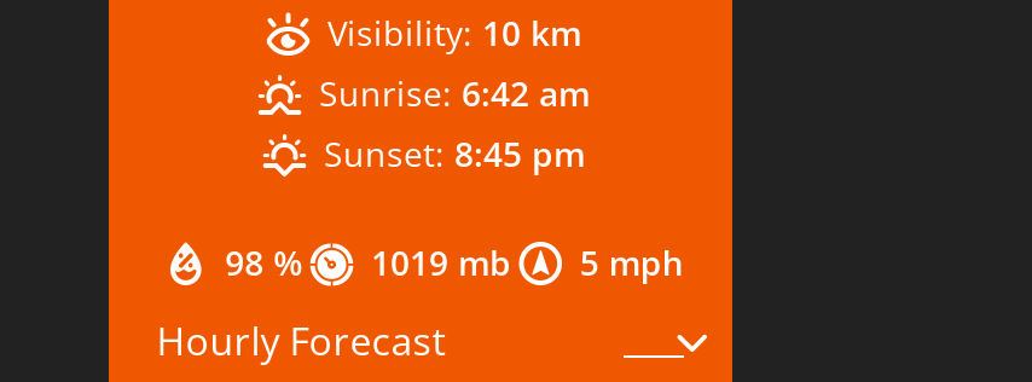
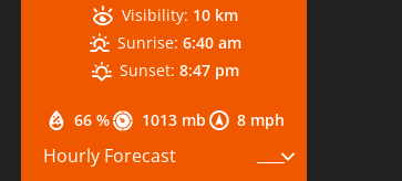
[319,70,590,116] Sunrise: 6:42 am -> [117,32,241,53] Sunrise: 6:40 am
[324,131,585,176] Sunset: 8:45 pm -> [120,60,239,81] Sunset: 8:47 pm
[225,239,303,285] 98 % -> [74,109,110,130] 66 %
[371,239,511,285] 1019 mb -> [141,109,205,130] 1013 mb
[580,239,684,285] 5 mph -> [237,109,285,130] 8 mph

